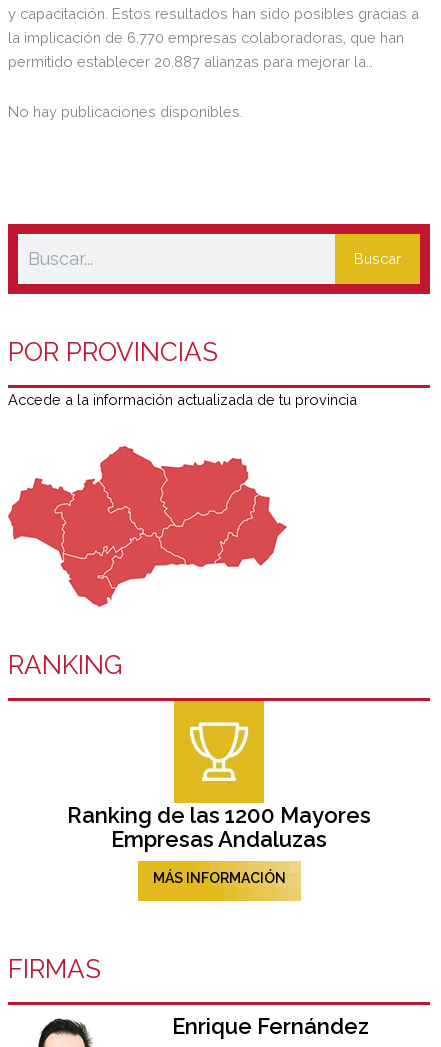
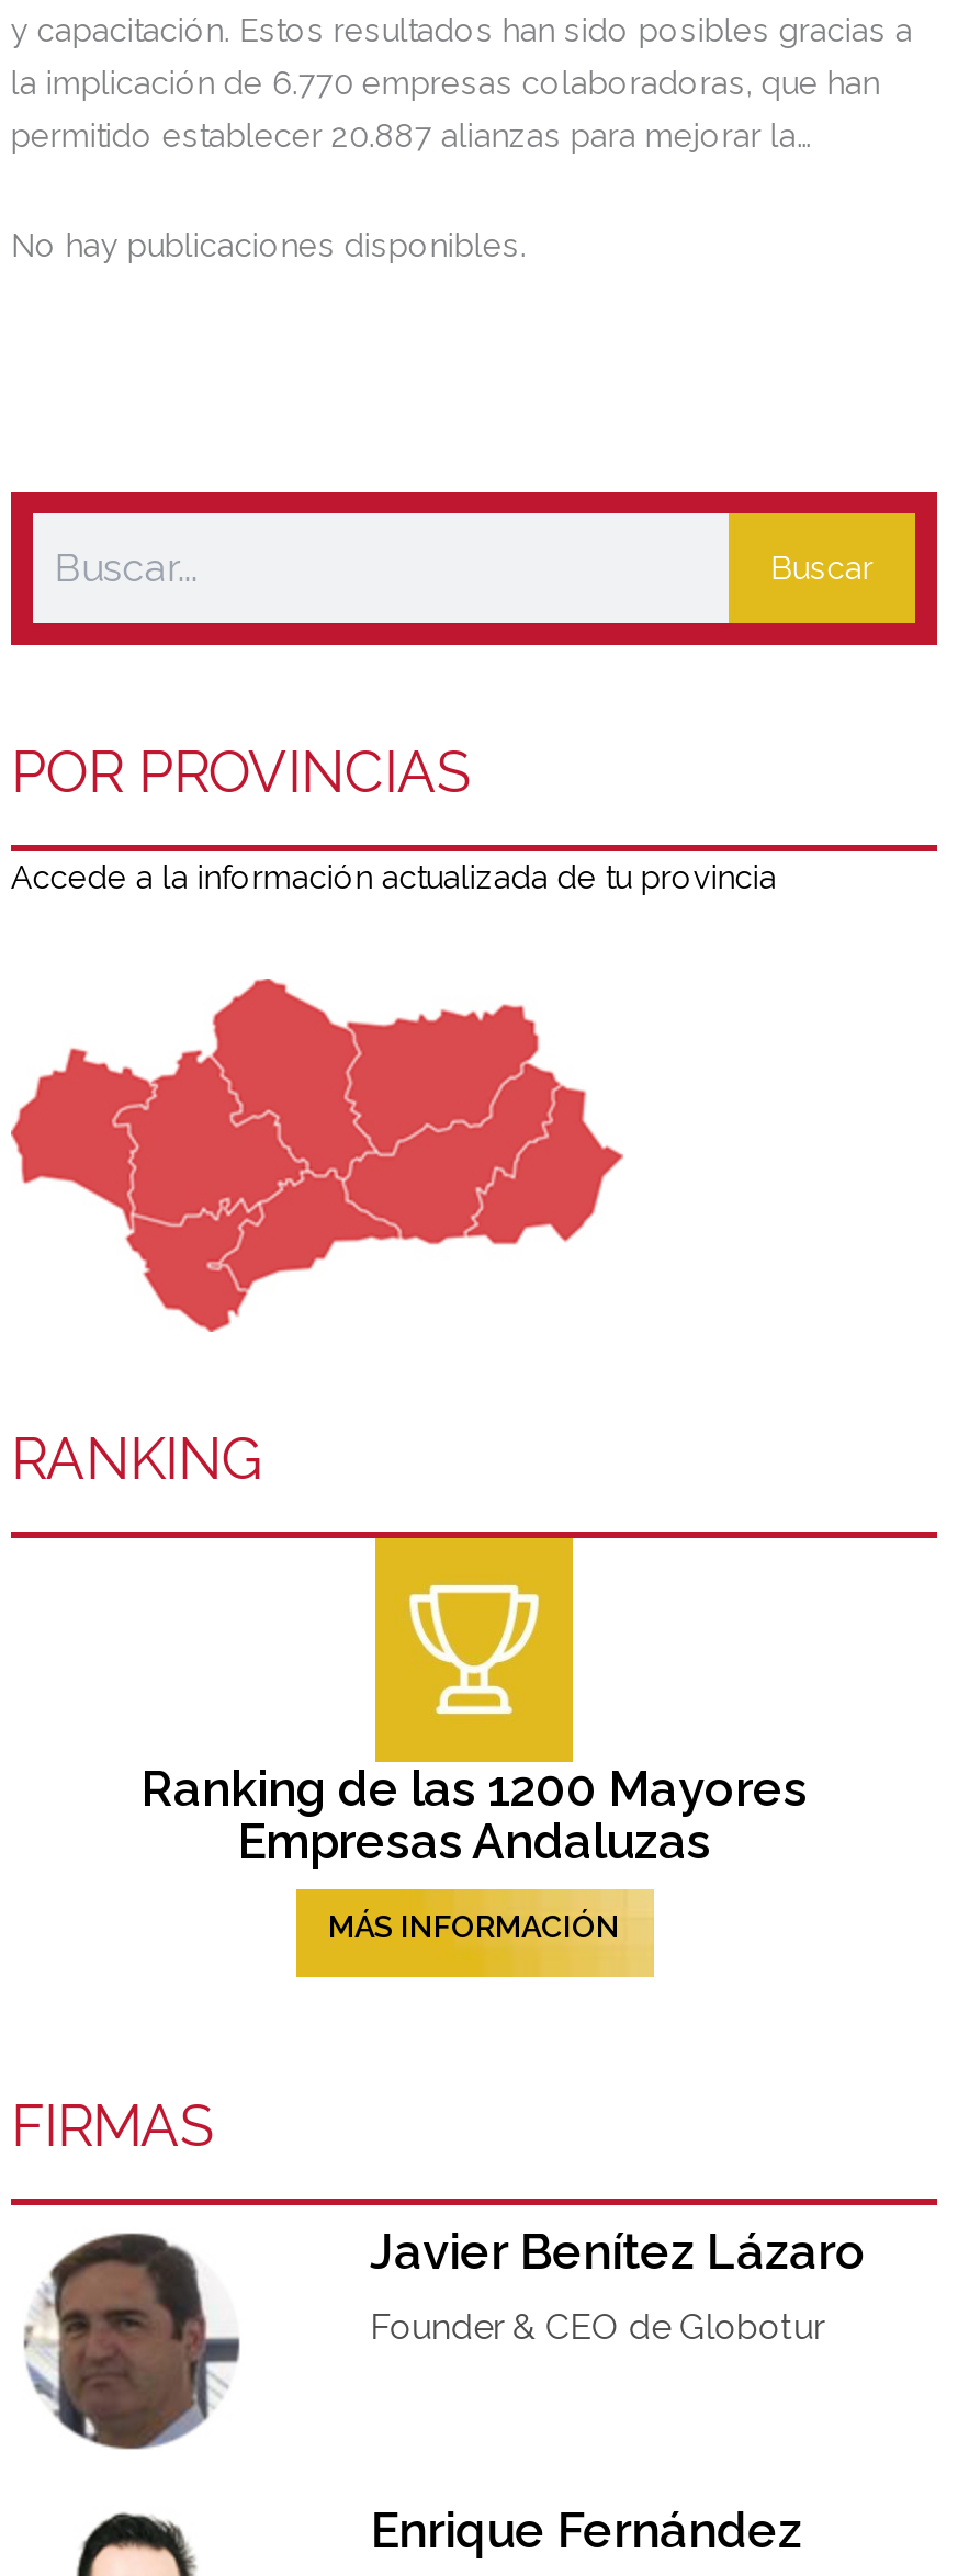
none -> [22,2234,241,2451] [image]
none -> [370,2222,866,2347] Javier Benítez Lázaro | Founder & CEO de Globotur

